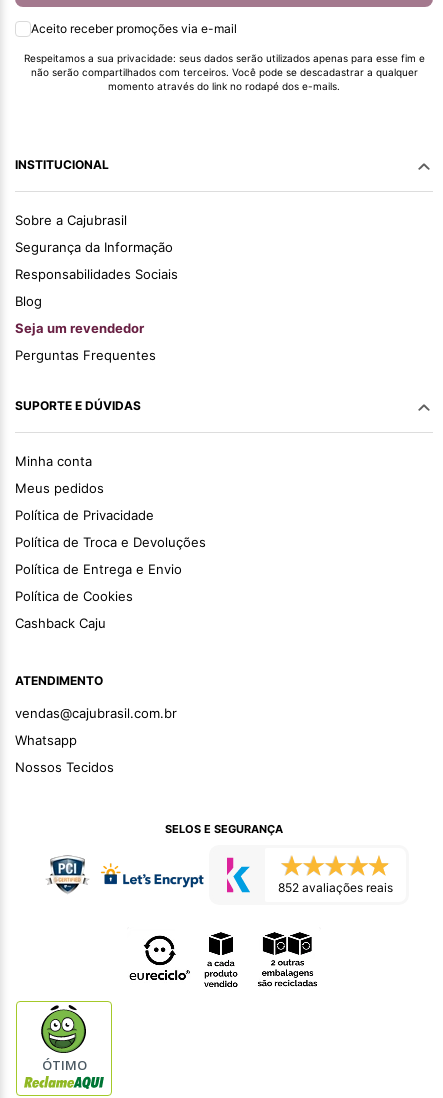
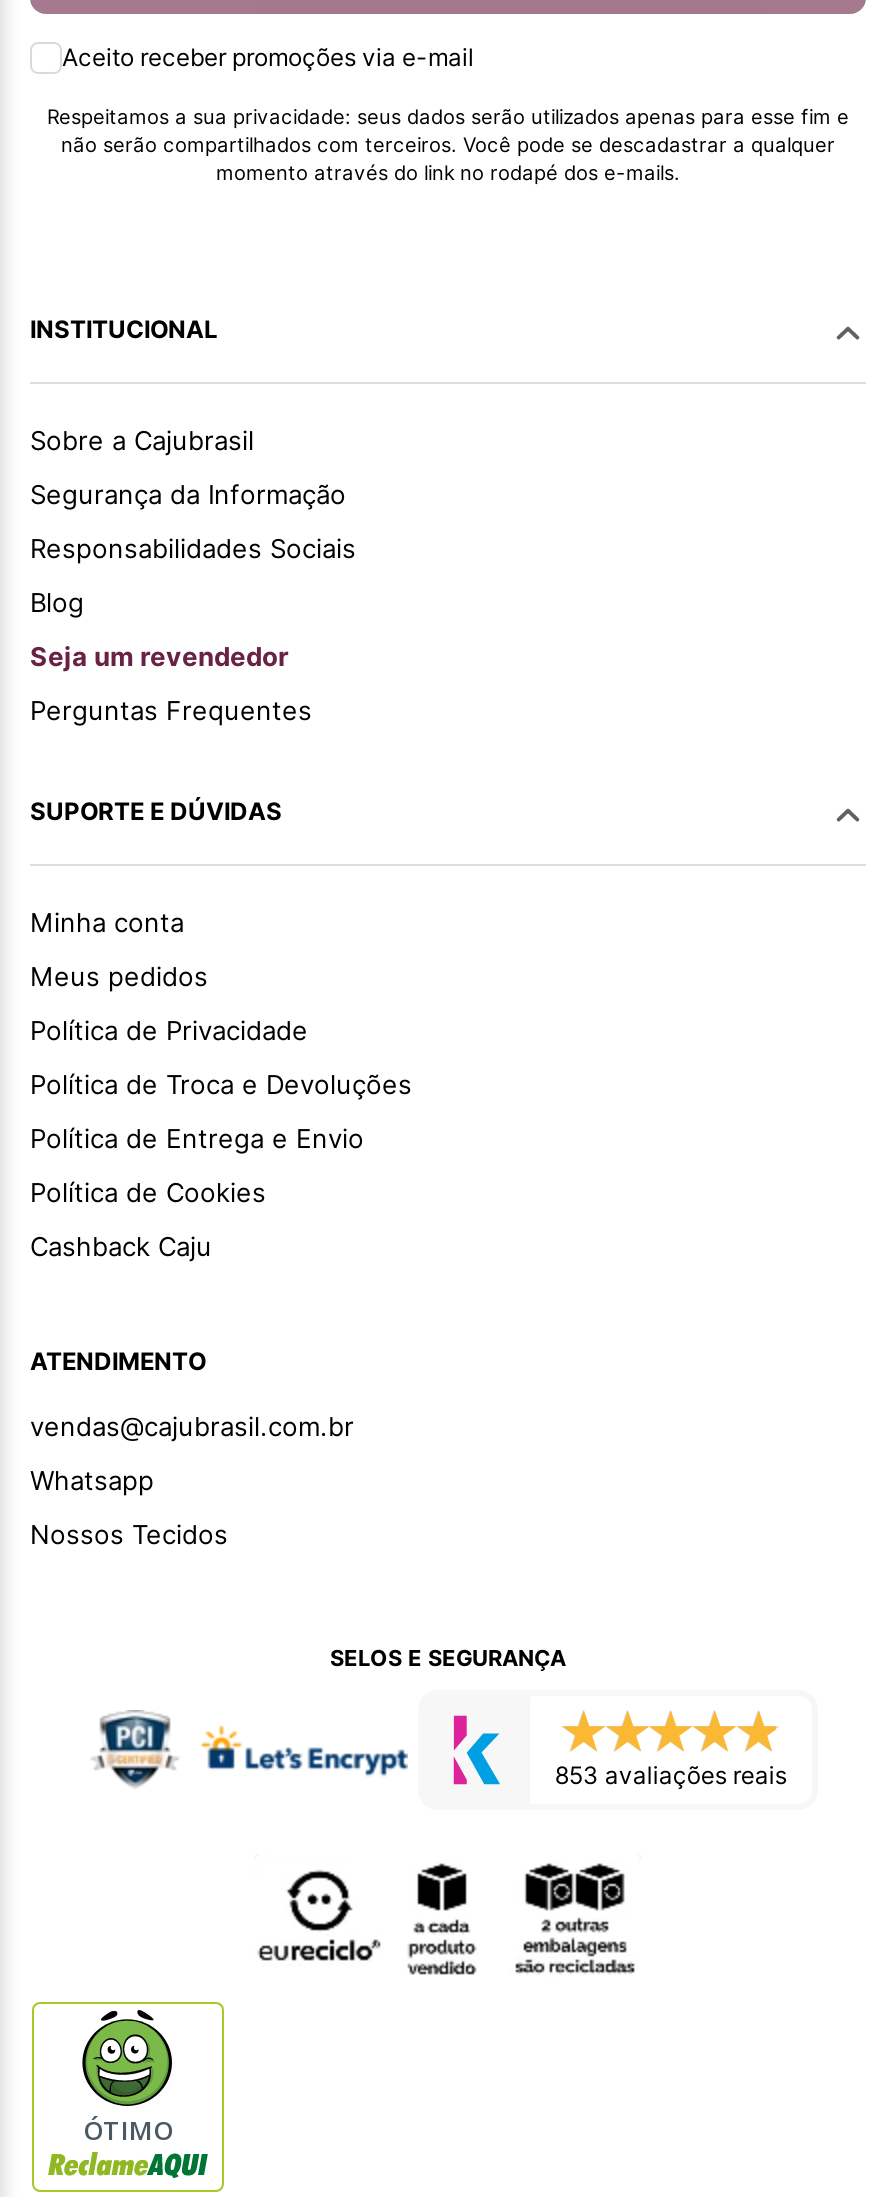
[278,880,393,895] 852 avaliações reais -> [555,1760,787,1790] 853 avaliações reais

